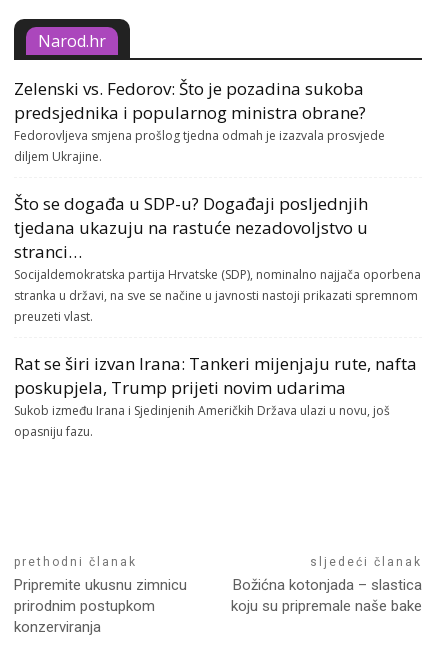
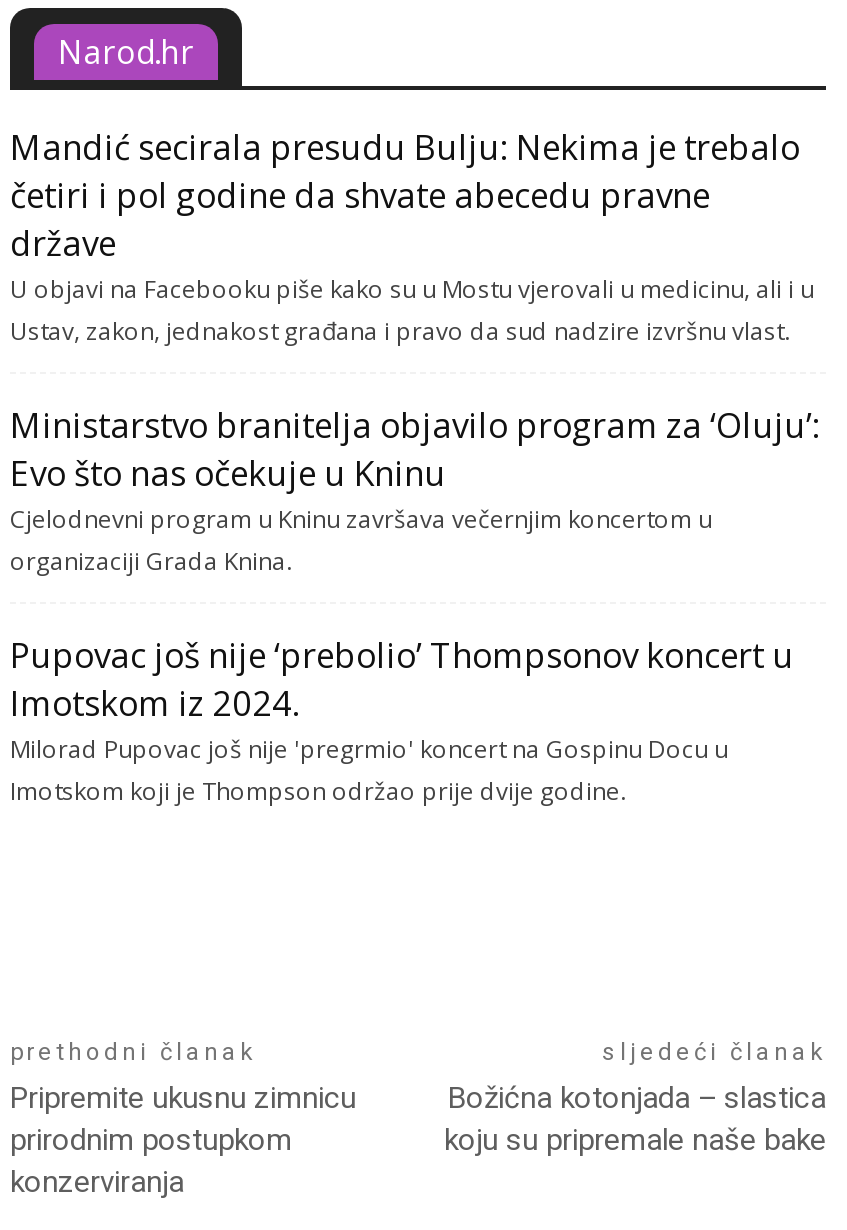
[14,77,385,165] Zelenski vs. Fedorov: Što je pozadina sukoba | predsjednika i popularnog ministra obrane? | Fedorovljeva smjena prošlog tjedna odmah je izazvala prosvjede | diljem Ukrajine. -> [10,124,814,348] Mandić secirala presudu Bulju: Nekima je trebalo | četiri i pol godine da shvate abecedu pravne | države | U objavi na Facebooku piše kako su u Mostu vjerovali u medicinu, ali i u | Ustav, zakon, jednakost građana i pravo da sud nadzire izvršnu vlast.
[14,192,421,325] Što se događa u SDP-u? Događaji posljednjih | tjedana ukazuju na rastuće nezadovoljstvo u | stranci… | Socijaldemokratska partija Hrvatske (SDP), nominalno najjača oporbena | stranka u državi, na sve se načine u javnosti nastoji prikazati spremnom | preuzeti vlast. -> [10,402,820,578] Ministarstvo branitelja objavilo program za ‘Oluju’: | Evo što nas očekuje u Kninu | Cjelodnevni program u Kninu završava večernjim koncertom u | organizaciji Grada Knina.
[14,352,417,440] Rat se širi izvan Irana: Tankeri mijenjaju rute, nafta | poskupjela, Trump prijeti novim udarima | Sukob između Irana i Sjedinjenih Američkih Država ulazi u novu, još | opasniju fazu. -> [10,632,794,808] Pupovac još nije ‘prebolio’ Thompsonov koncert u | Imotskom iz 2024. | Milorad Pupovac još nije 'pregrmio' koncert na Gospinu Docu u | Imotskom koji je Thompson održao prije dvije godine.

